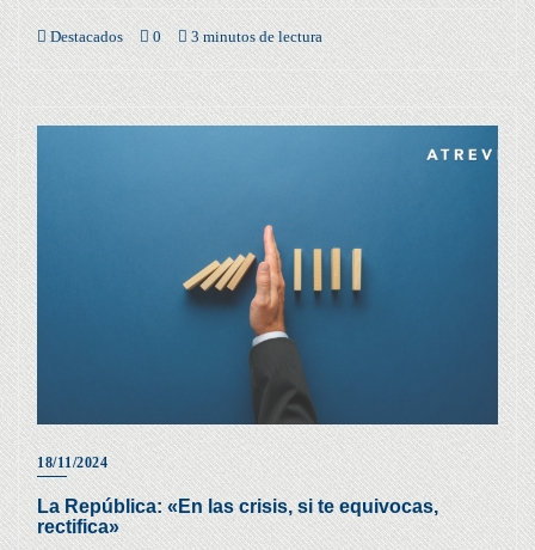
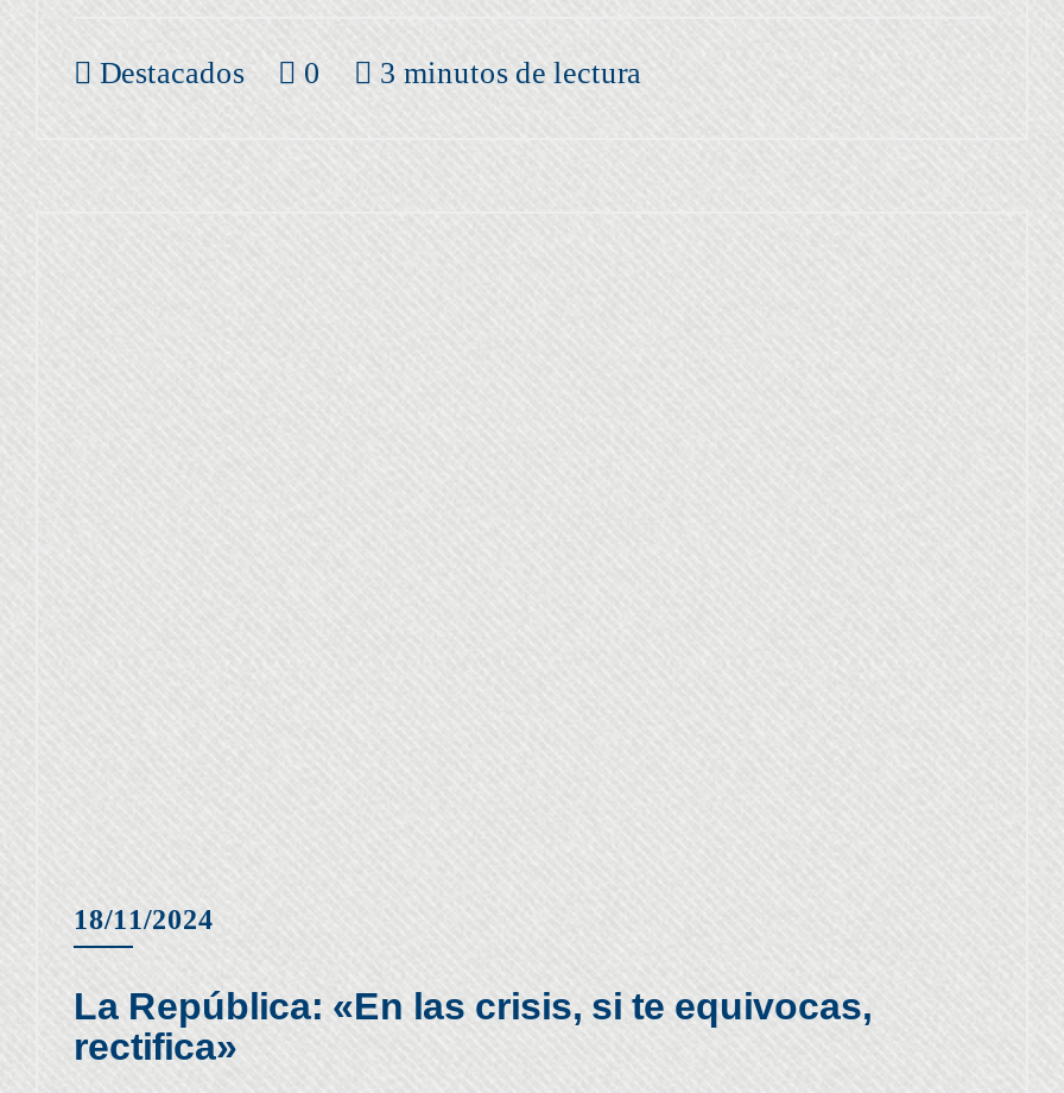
[36,124,499,426] [image] -> none

